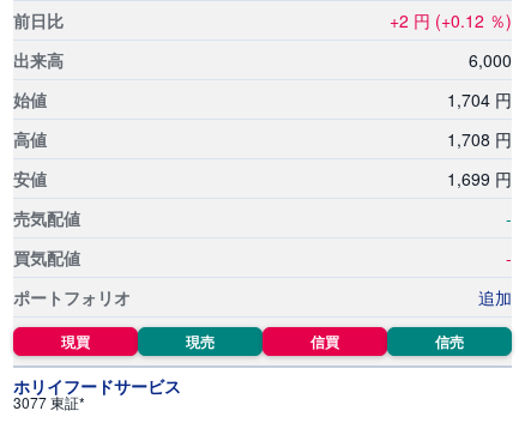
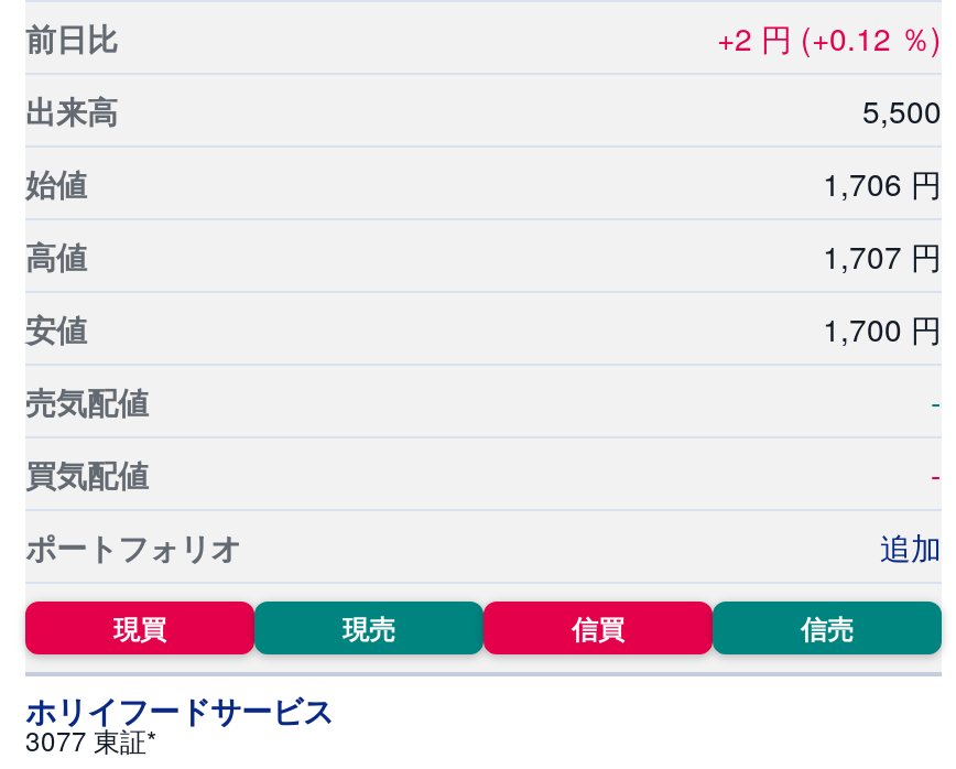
[469,48,512,72] 6,000 -> [862,88,942,132] 5,500
[447,87,512,111] 1, 704 円 -> [823,161,942,205] 1, 706 円
[447,127,512,151] 1, 708 円 -> [823,234,942,278] 1, 707 円
[447,167,512,191] 1, 699 円 -> [823,306,942,350] 1, 700 円

